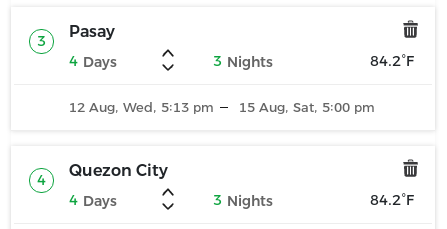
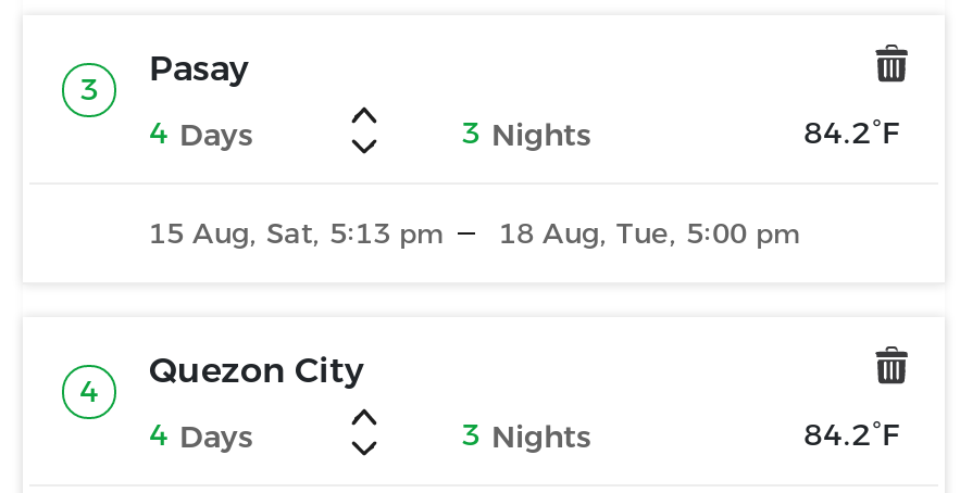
[69,100,214,115] 12 Aug, Wed, 5:13 pm -> [149,217,445,250] 15 Aug, Sat, 5:13 pm
[239,100,375,115] 15 Aug, Sat, 5:00 pm -> [499,217,801,250] 18 Aug, Tue, 5:00 pm

